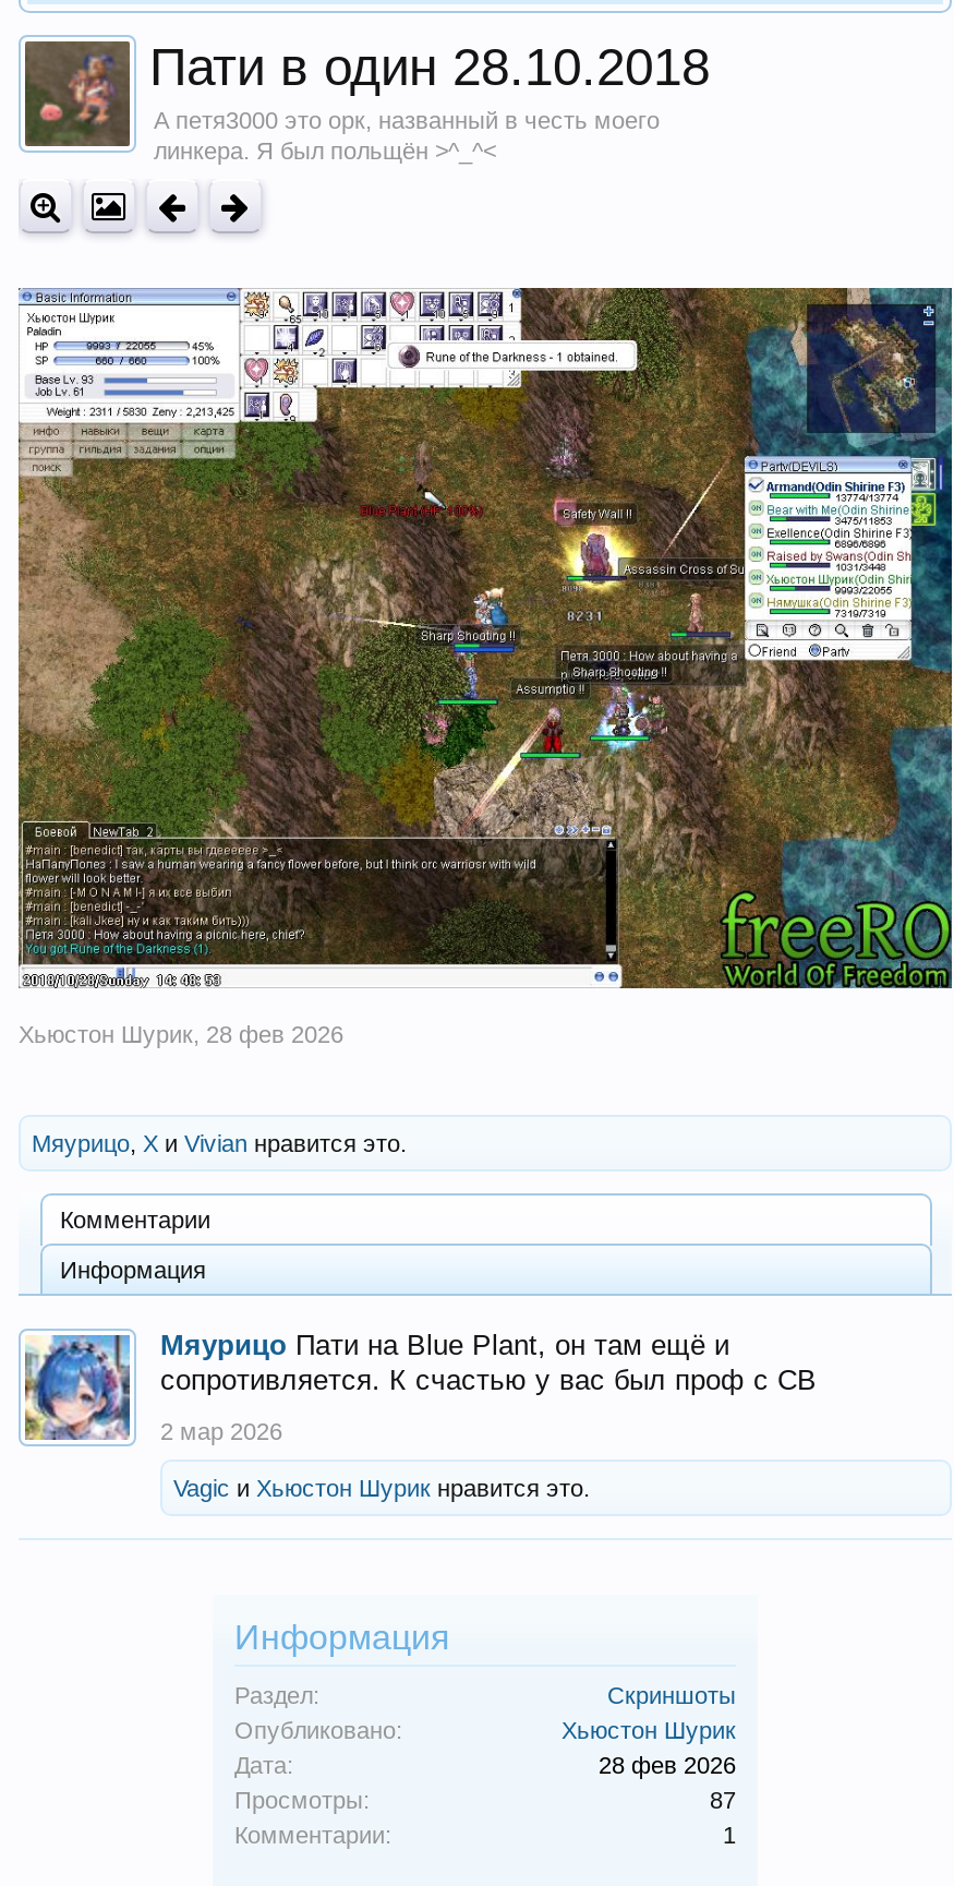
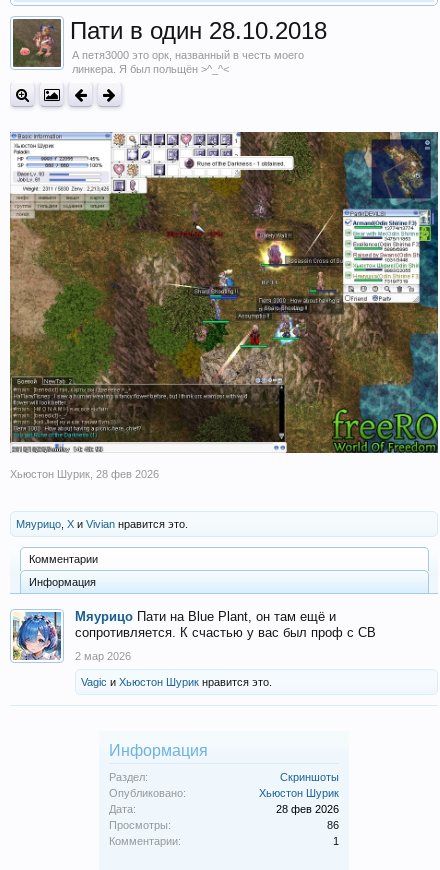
[710,1787,736,1813] 87 -> [327,819,339,831] 86

